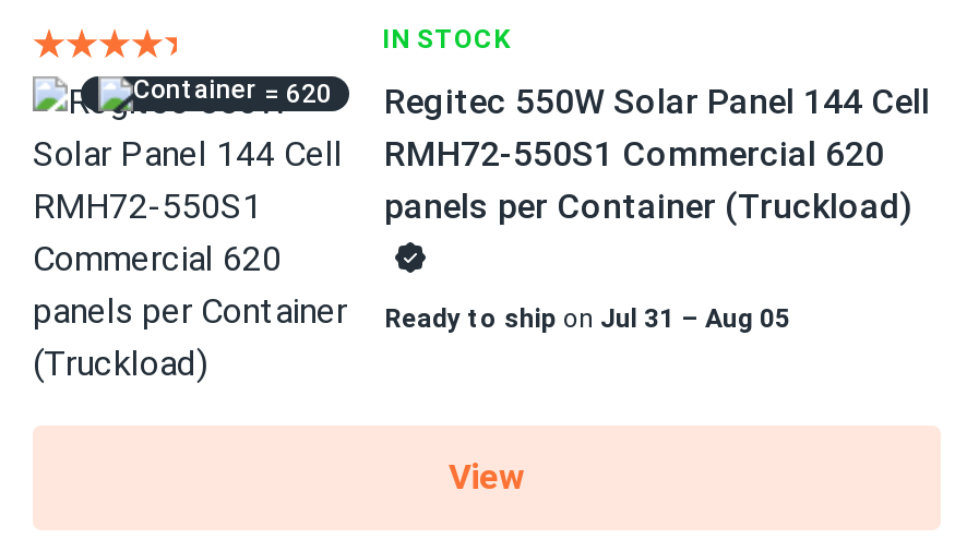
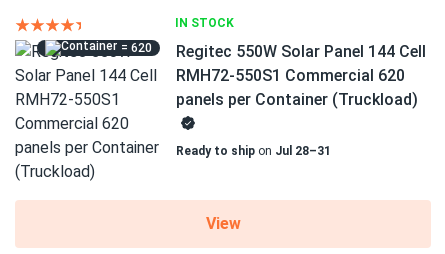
[384,303,790,334] Ready to ship on Jul 31 – Aug 05 -> [176,144,331,158] Ready to ship on Jul 28–31

